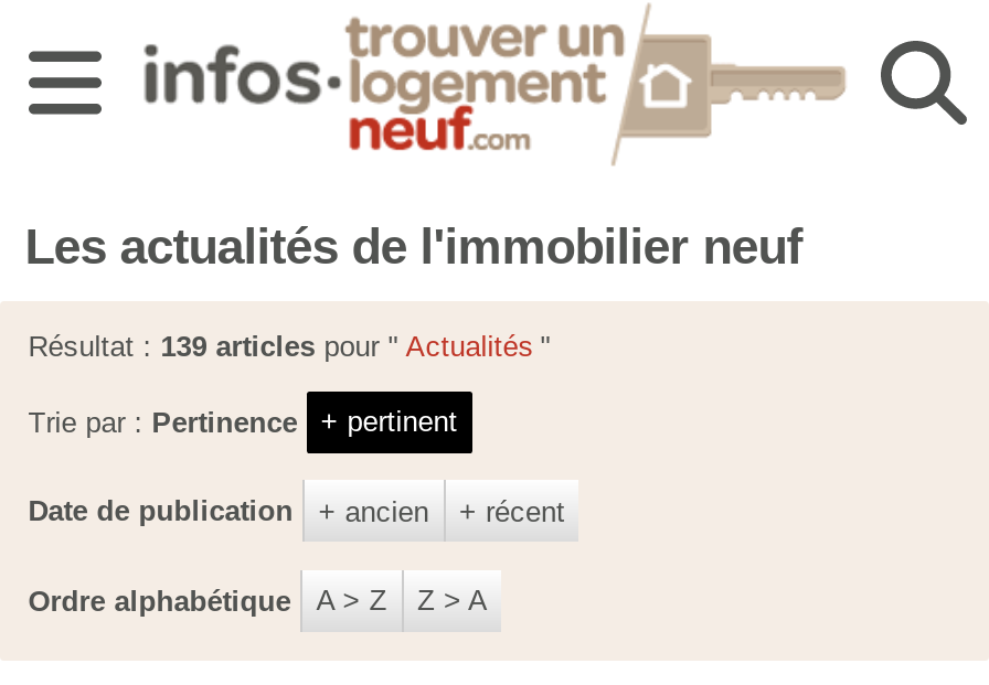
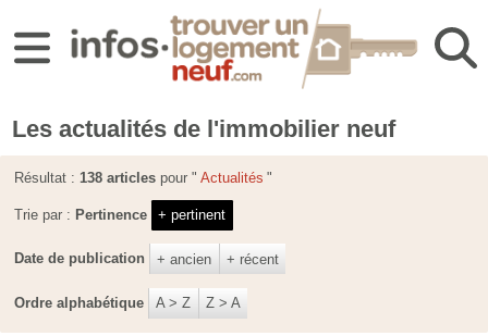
[28,329,551,362] Résultat : 139 articles pour " Actualités " -> [14,169,272,186] Résultat : 138 articles pour " Actualités "

